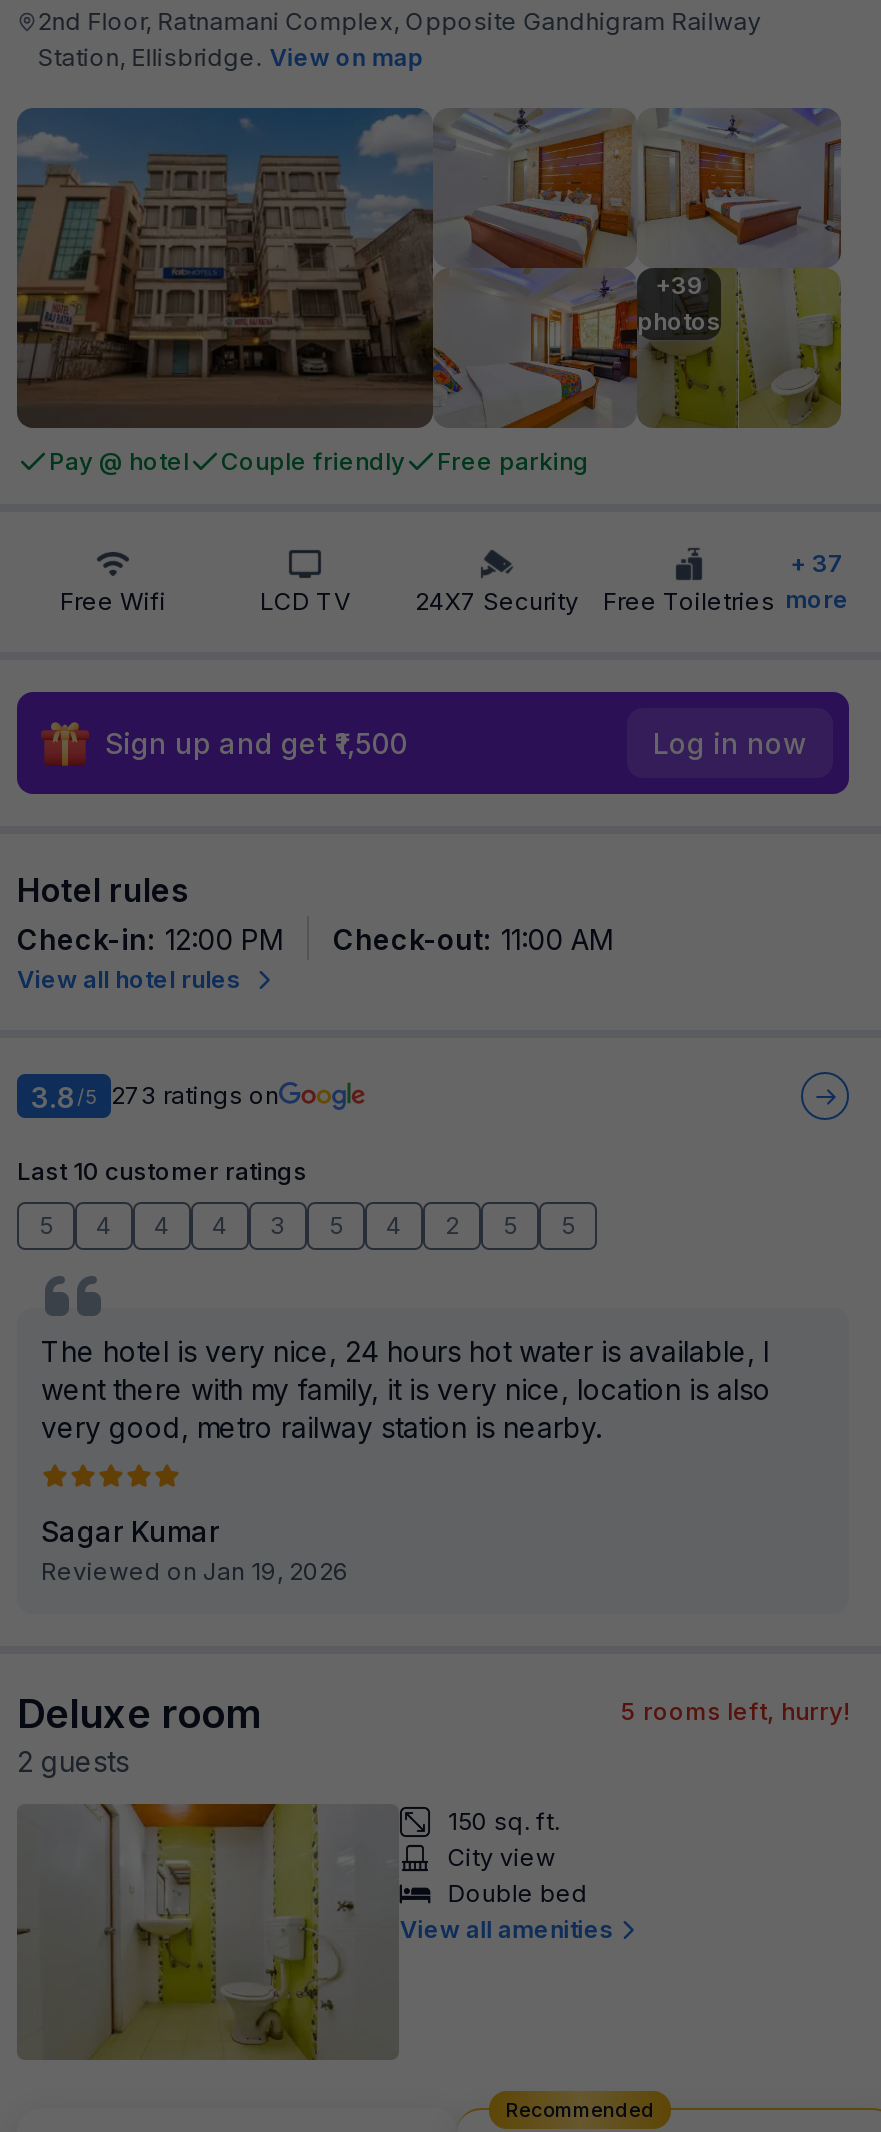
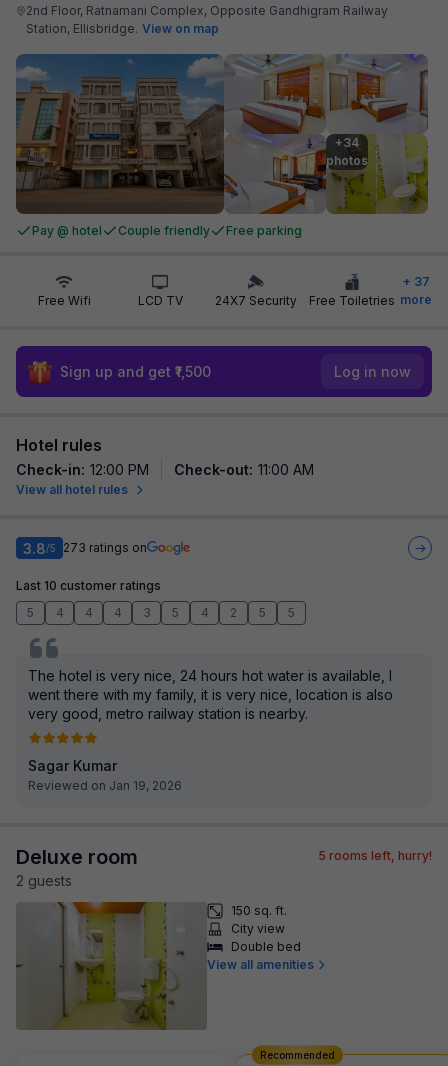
[655,270,703,300] +39 -> [335,135,359,150] +34

